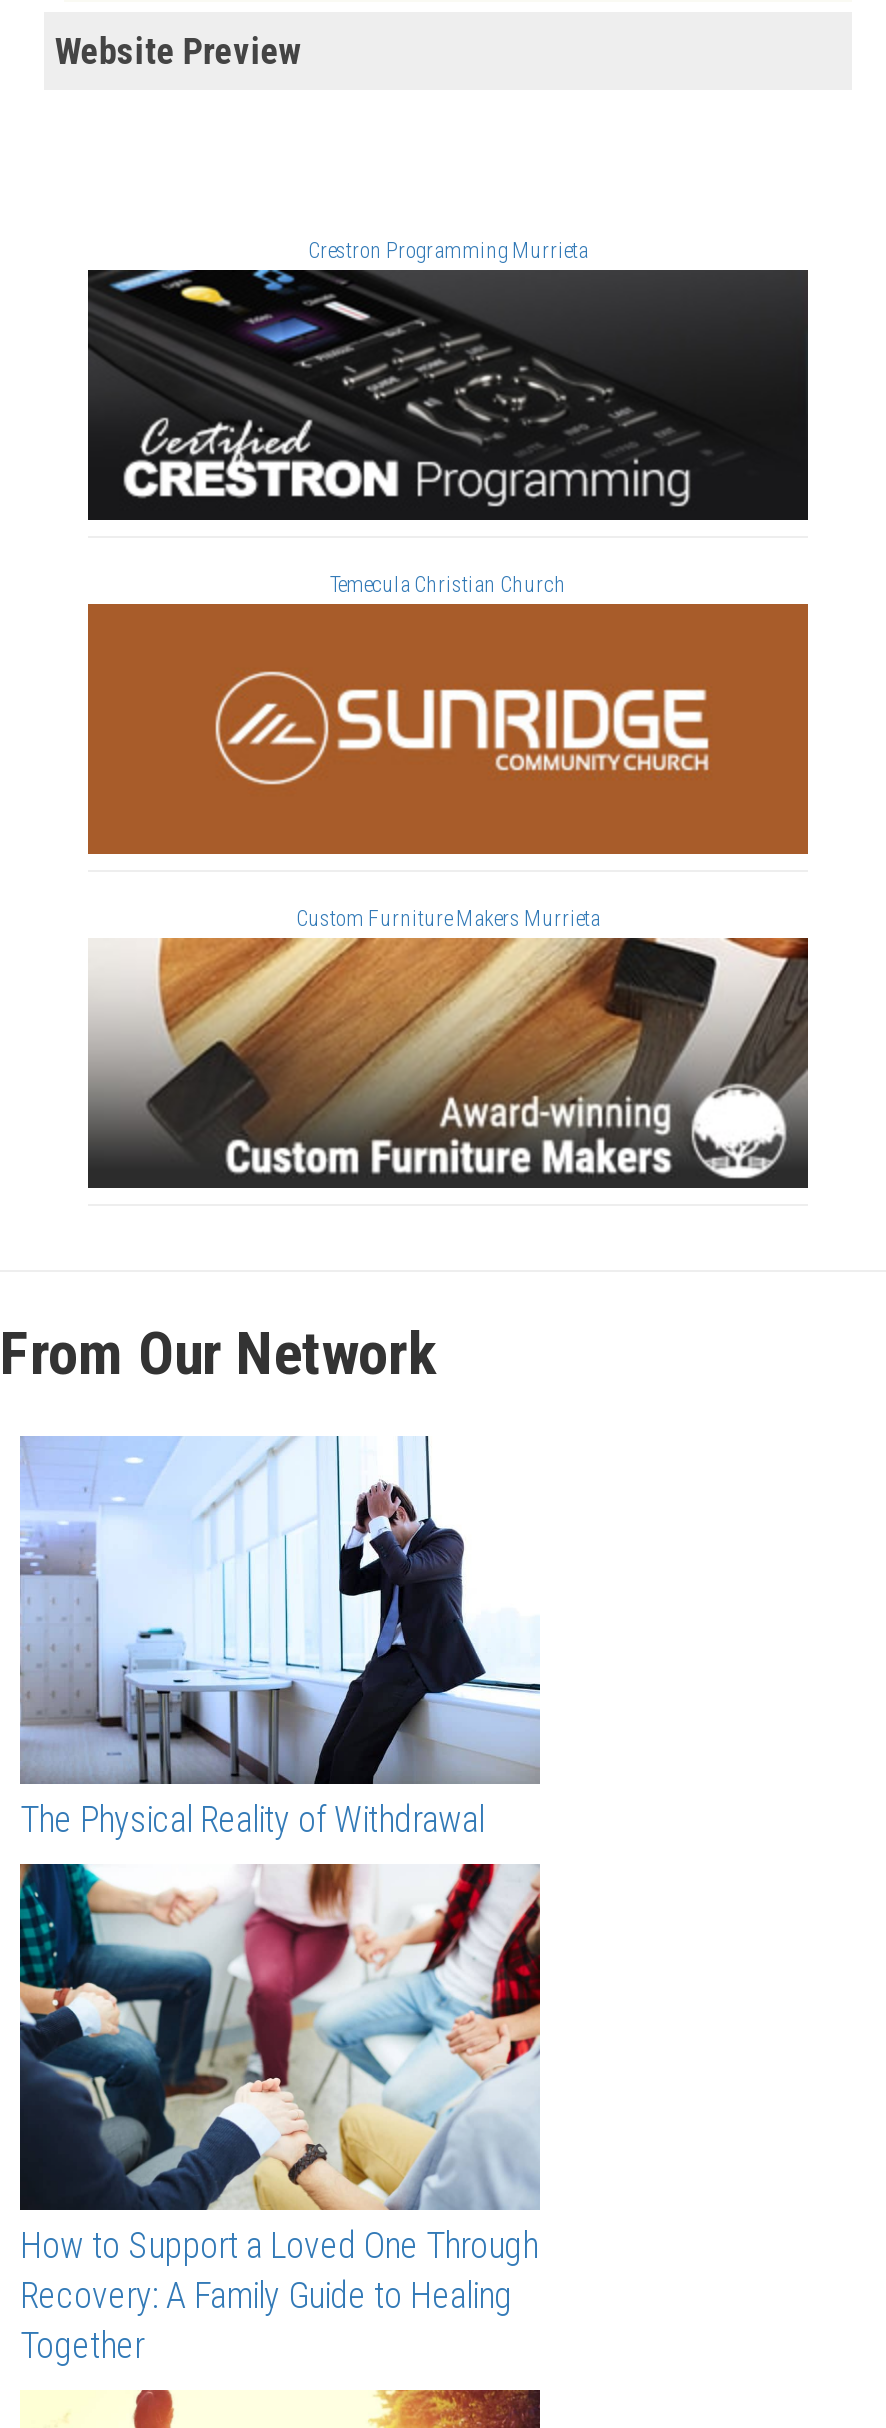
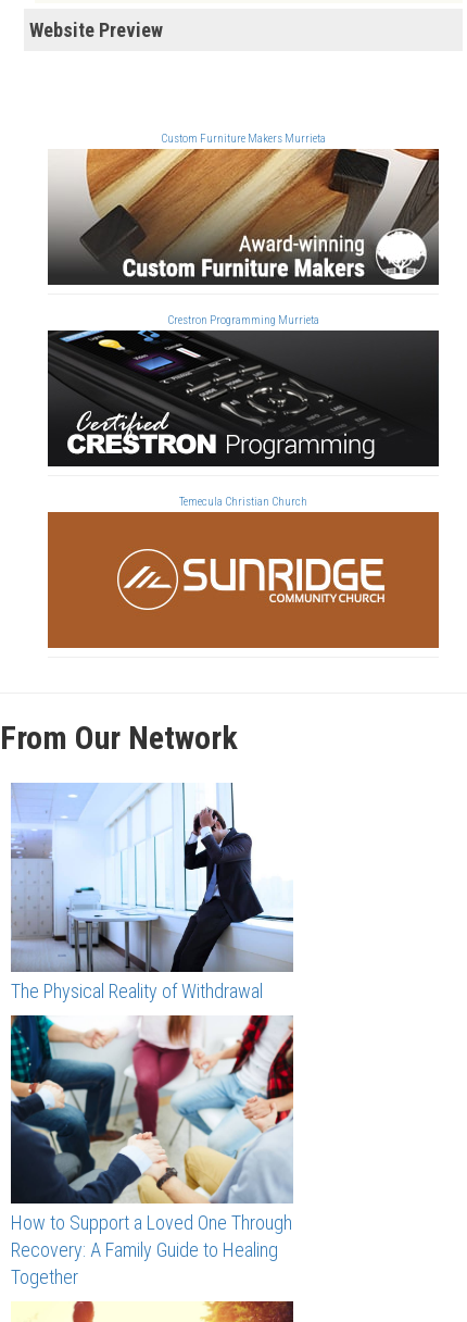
moved [86,239,694,599] -> [47,313,377,509]: [image] | Crestron Programming Murrieta | Temecula Christian Church
moved [212,672,406,776] -> [115,549,220,606]: [image]
moved [296,907,600,933] -> [161,132,326,146]: Custom Furniture Makers Murrieta
moved [86,936,810,1190] -> [48,148,439,282]: [image]

